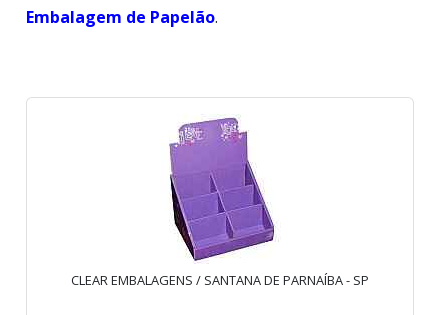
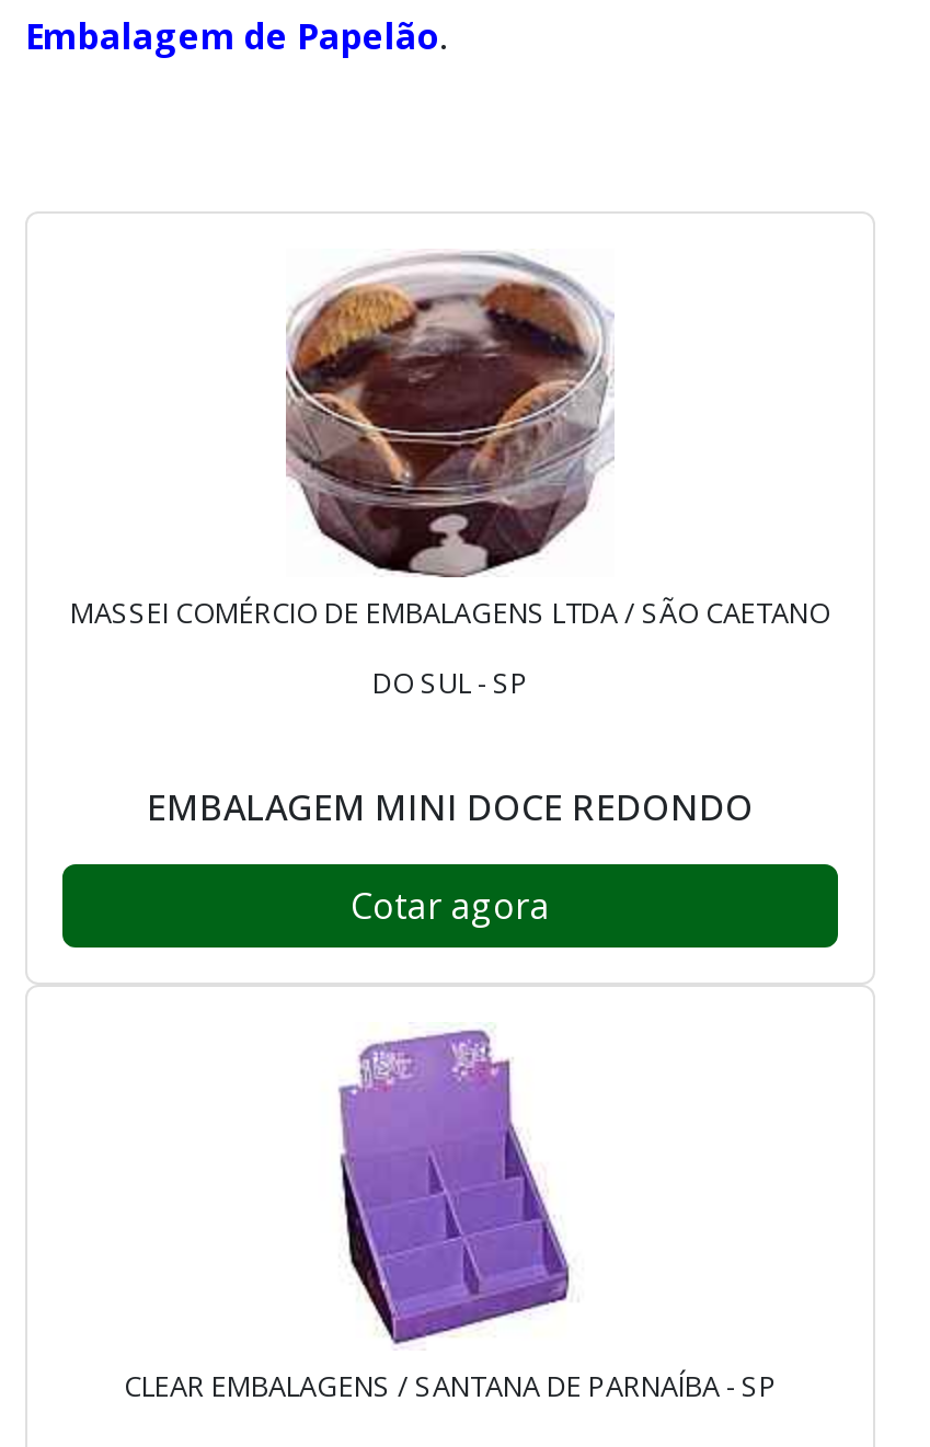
none -> [70,253,830,930] [image] | MASSEI COMÉRCIO DE EMBALAGENS LTDA / SÃO CAETANO | DO SUL - SP | EMBALAGEM MINI DOCE REDONDO | Cotar agora

